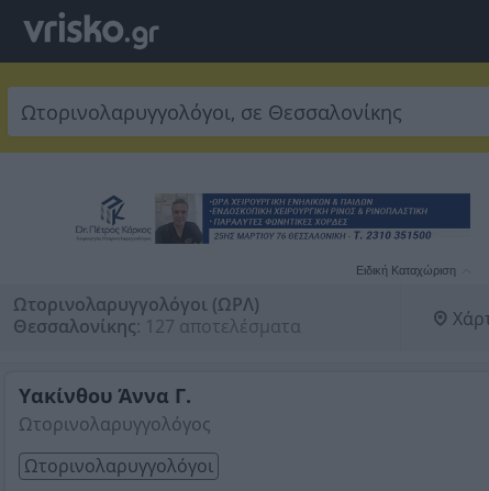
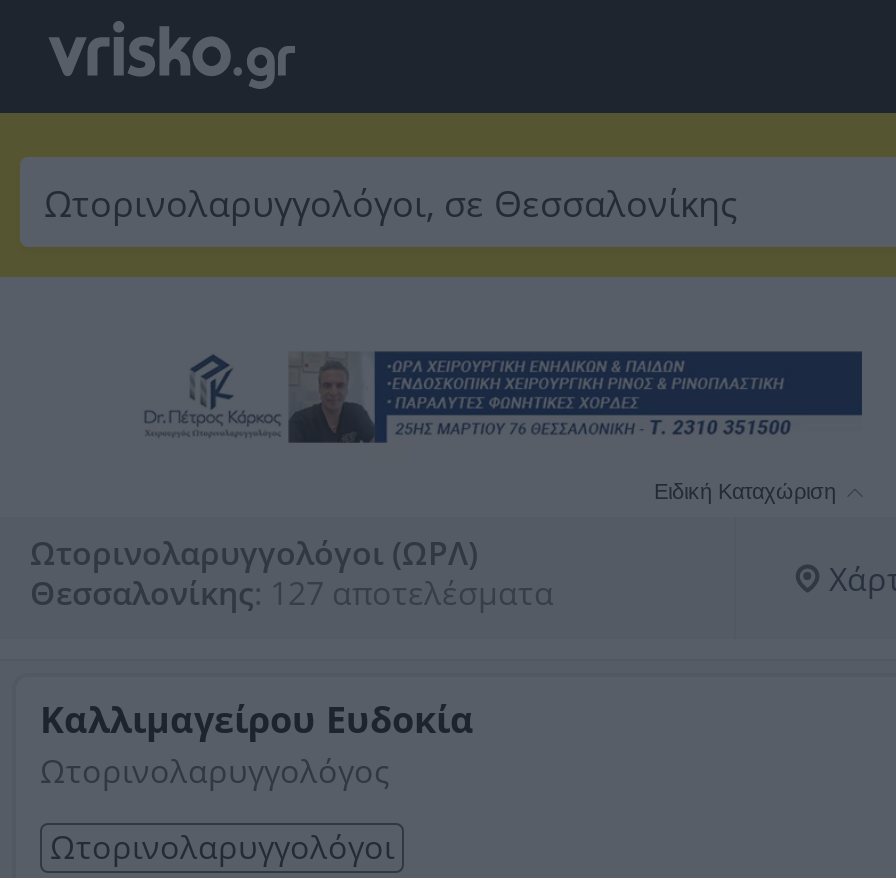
[19,382,191,408] Υακίνθου Άννα Γ. -> [40,695,474,743] Καλλιμαγείρου Ευδοκία

